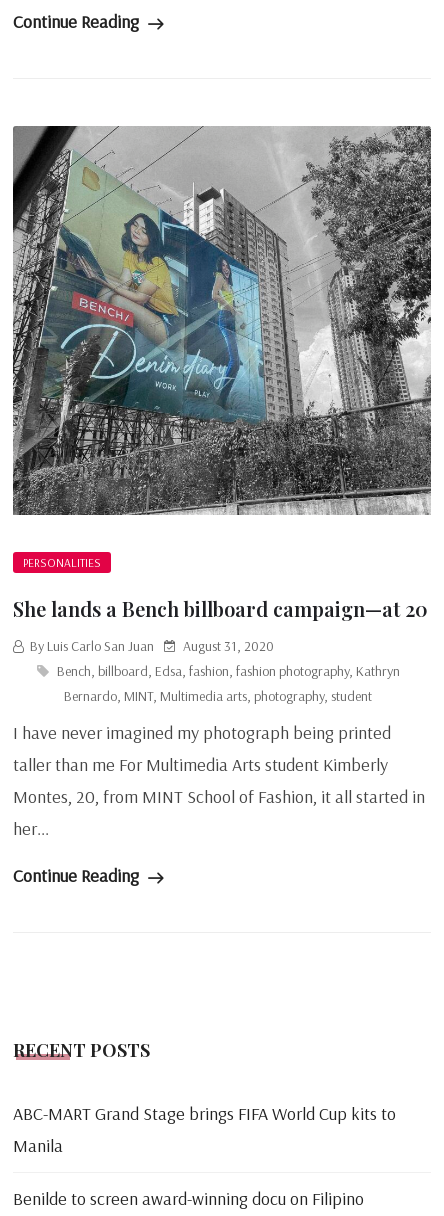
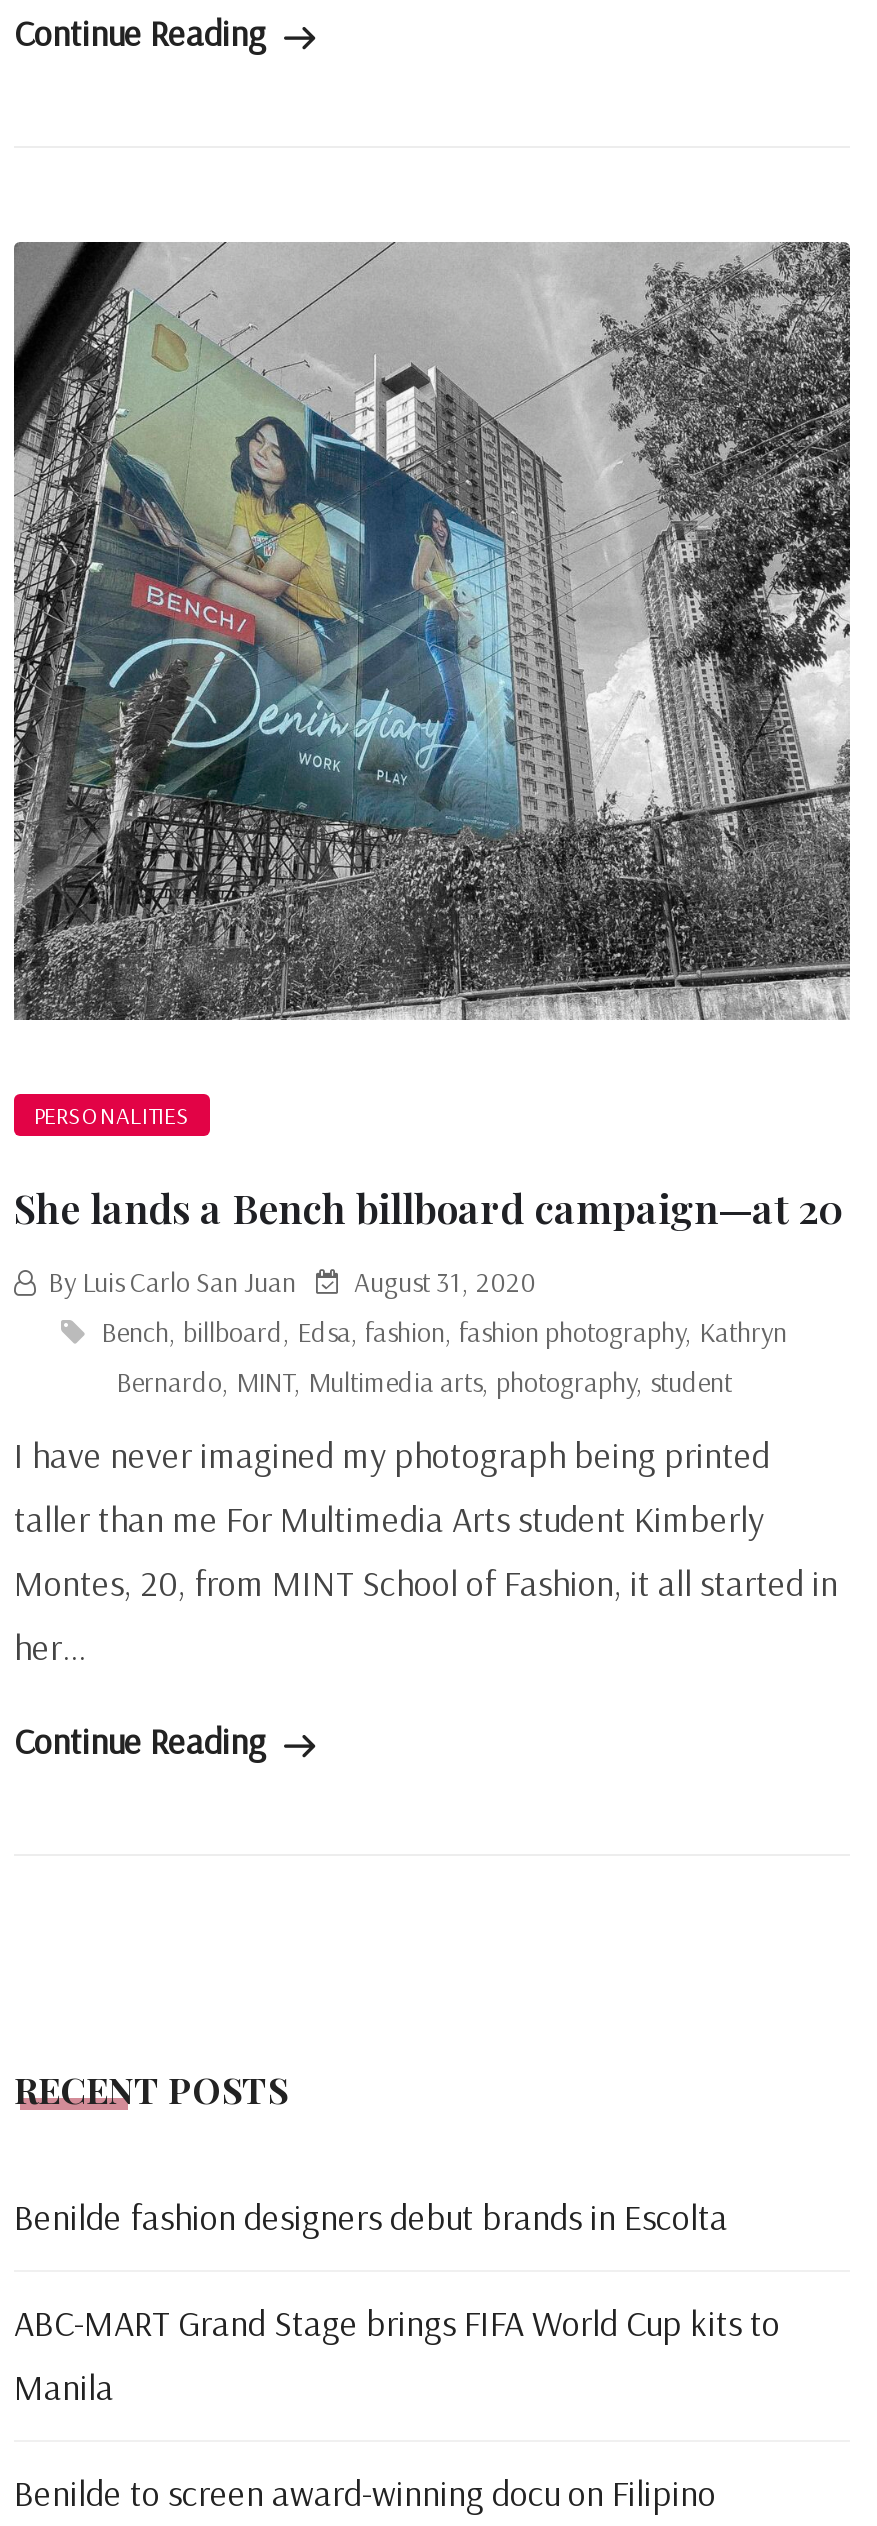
none -> [14,2193,728,2239] Benilde fashion designers debut brands in Escolta

